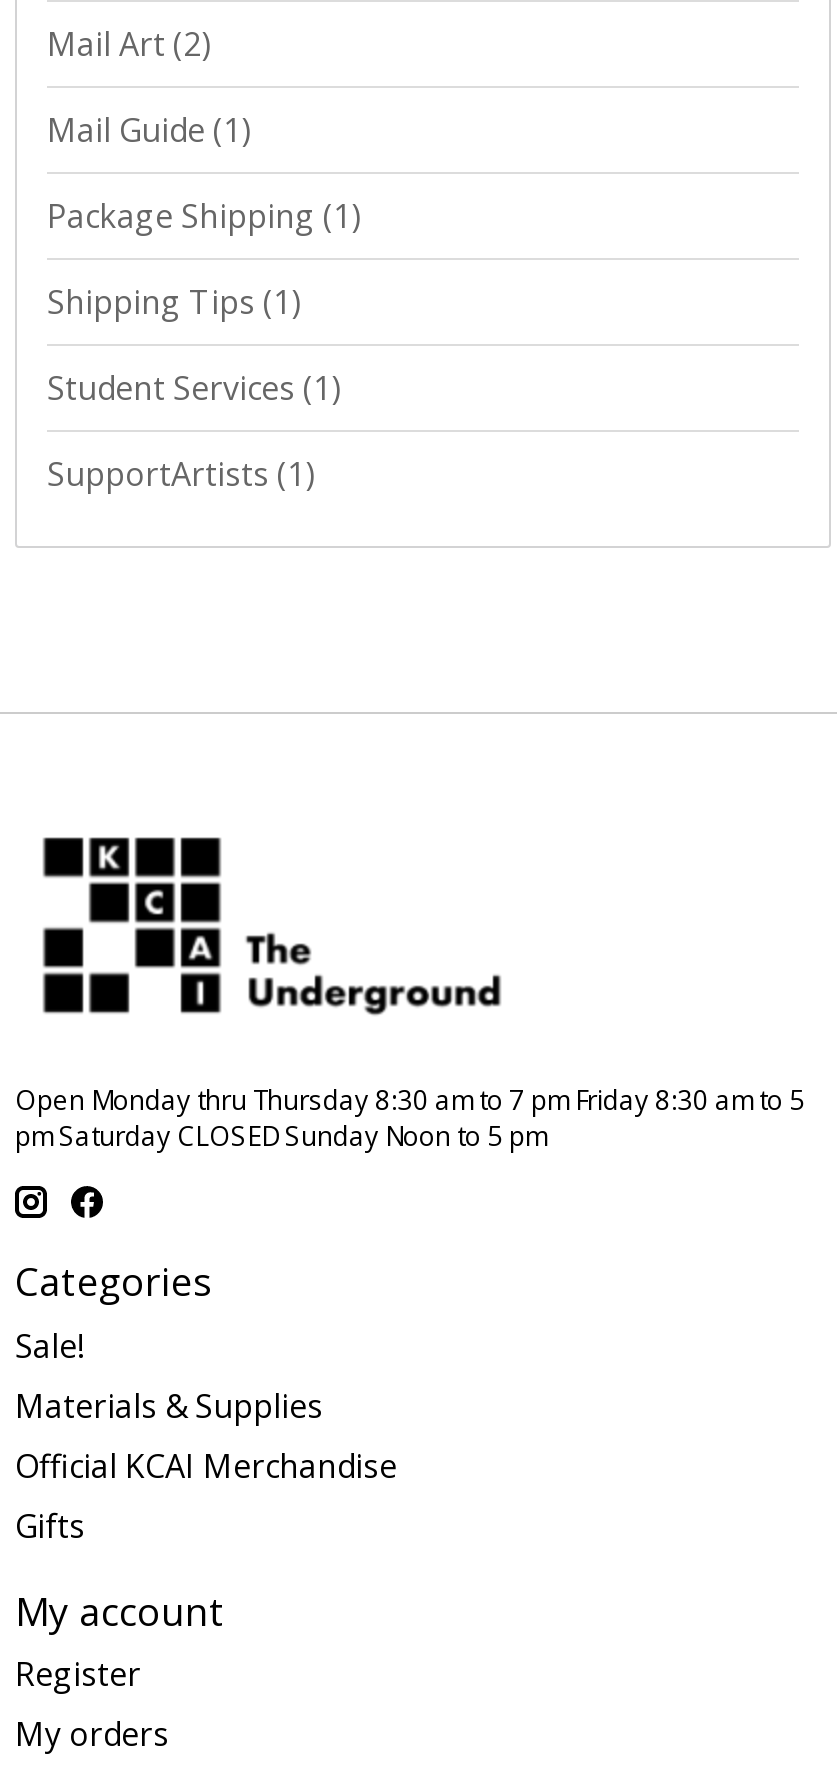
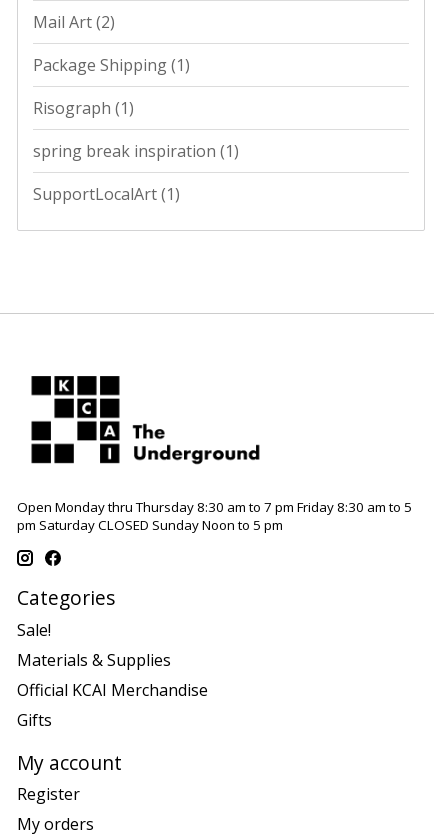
[47,107,251,151] Mail Guide (1) -> none
[47,279,301,323] Shipping Tips (1) -> [33,96,134,118] Risograph (1)
[47,365,341,409] Student Services (1) -> [33,139,239,161] spring break inspiration (1)
[47,451,315,495] SupportArtists (1) -> [33,182,180,204] SupportLocalArt (1)

